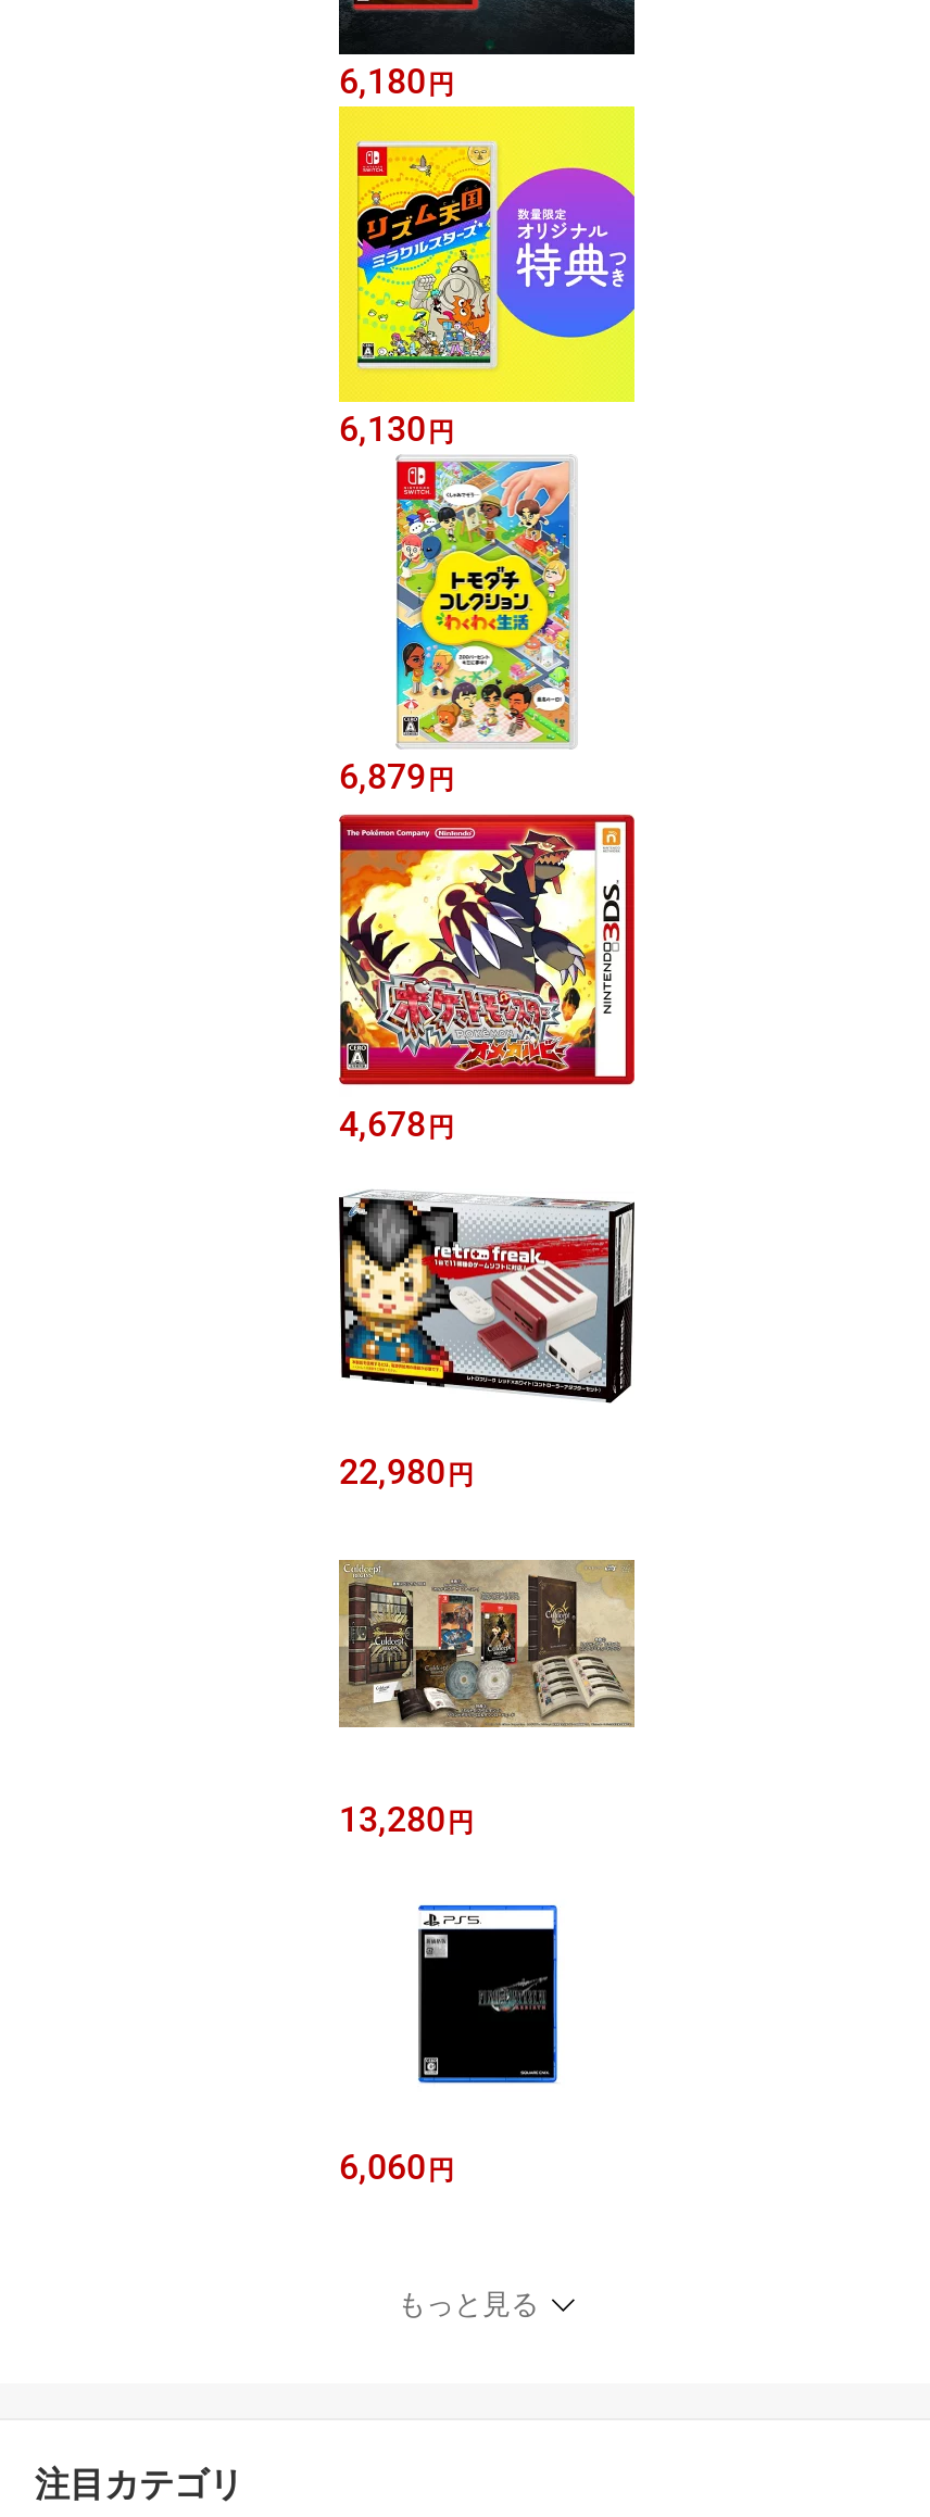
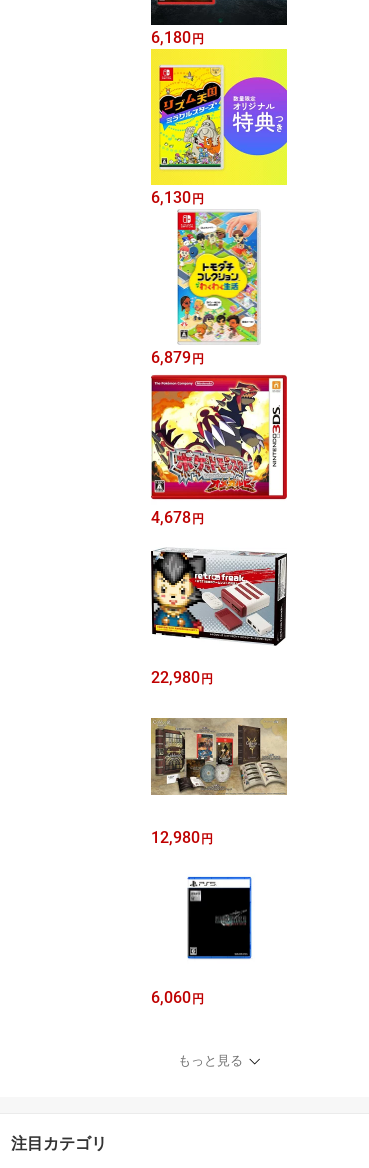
[339,1798,474,1839] 13,280円 -> [151,827,213,846] 12,980円

